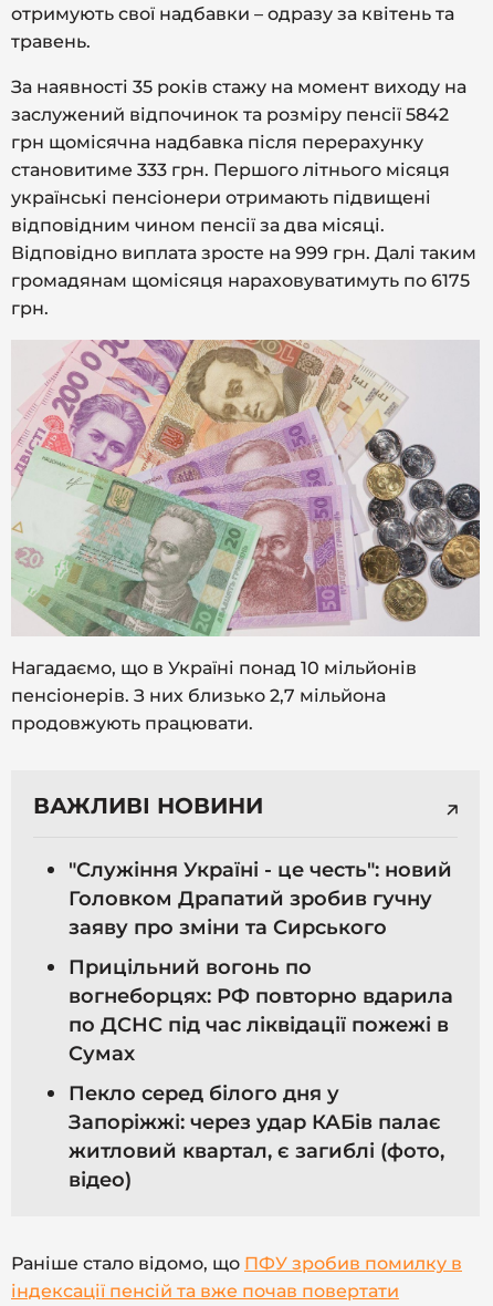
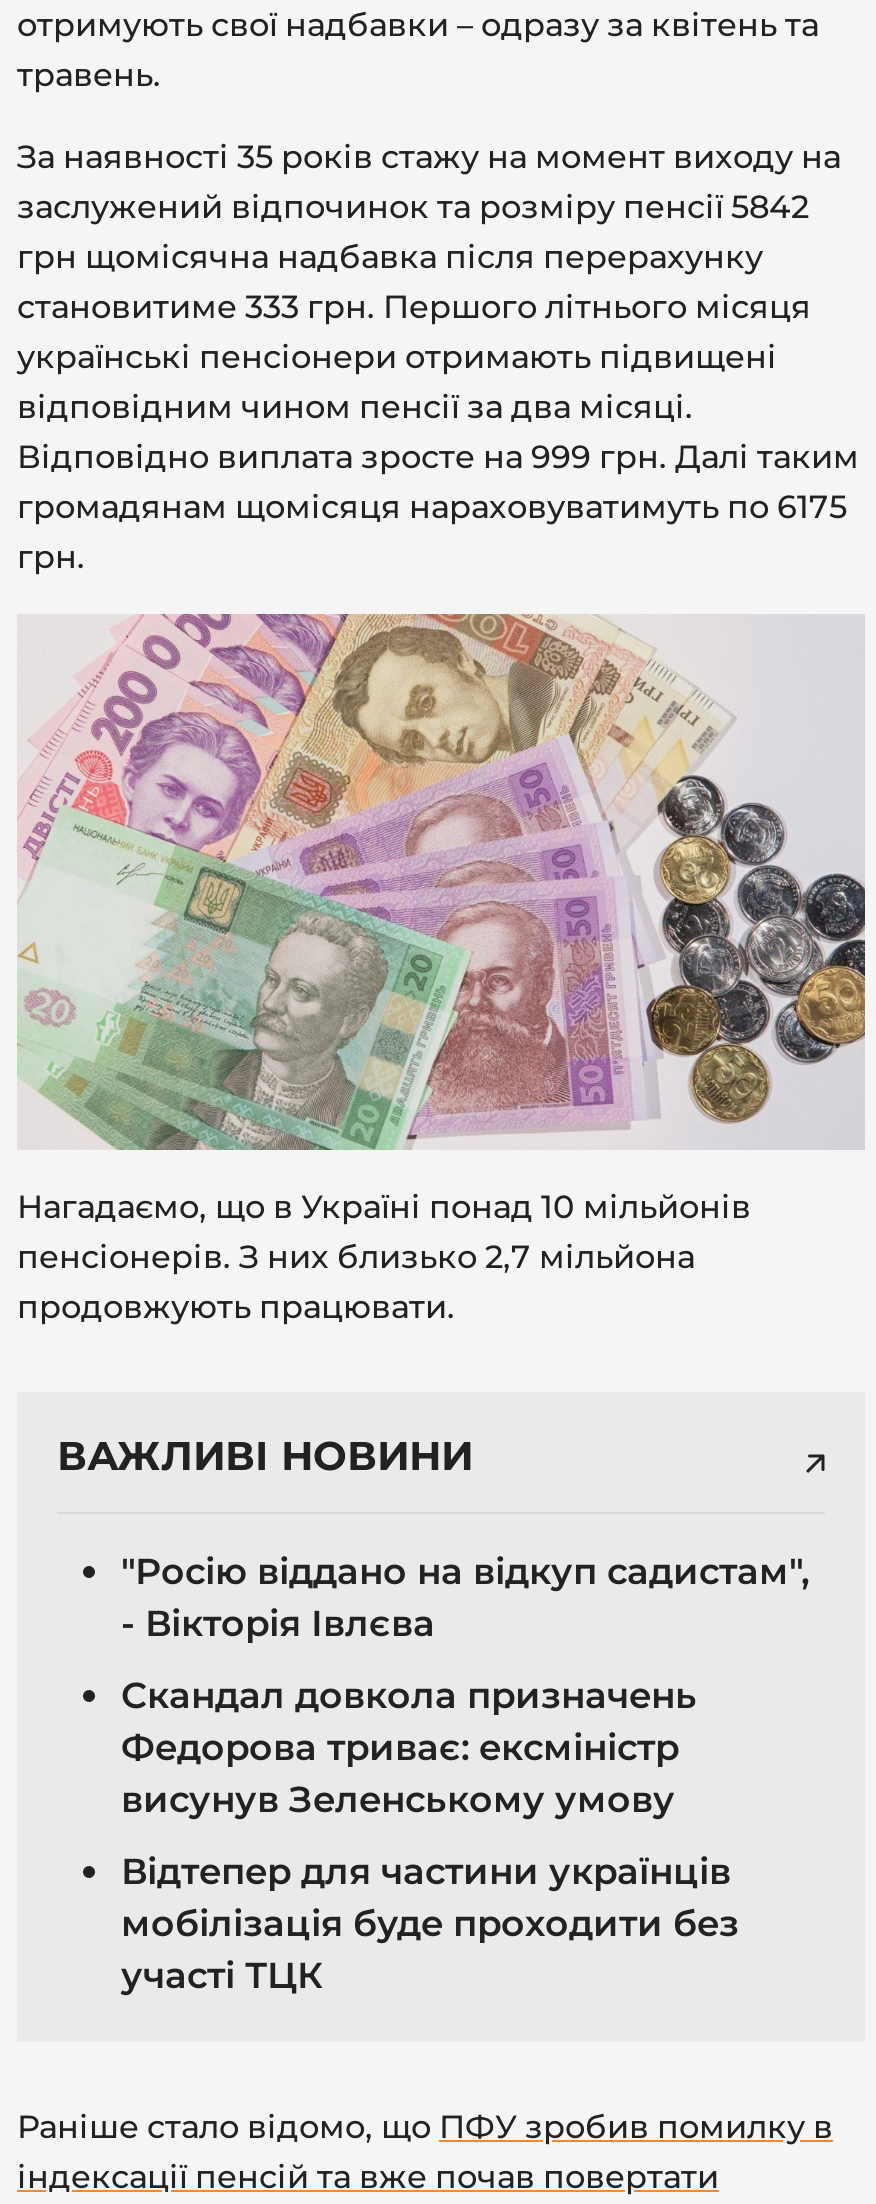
[69,858,452,939] "Служіння Україні - це честь": новий | Головком Драпатий зробив гучну | заяву про зміни та Сирського -> [121,1550,809,1646] "Росію віддано на відкуп садистам", | - Вікторія Івлєва
[69,955,453,1066] Прицільний вогонь по | вогнеборцях: РФ повторно вдарила | по ДСНС під час ліквідації пожежі в | Сумах -> [121,1674,697,1822] Скандал довкола призначень | Федорова триває: ексміністр | висунув Зеленському умову
[69,1081,444,1192] Пекло серед білого дня у | Запоріжжі: через удар КАБів палає | житловий квартал, є загиблі (фото, | відео) -> [121,1850,739,1998] Відтепер для частини українців | мобілізація буде проходити без | участі ТЦК

